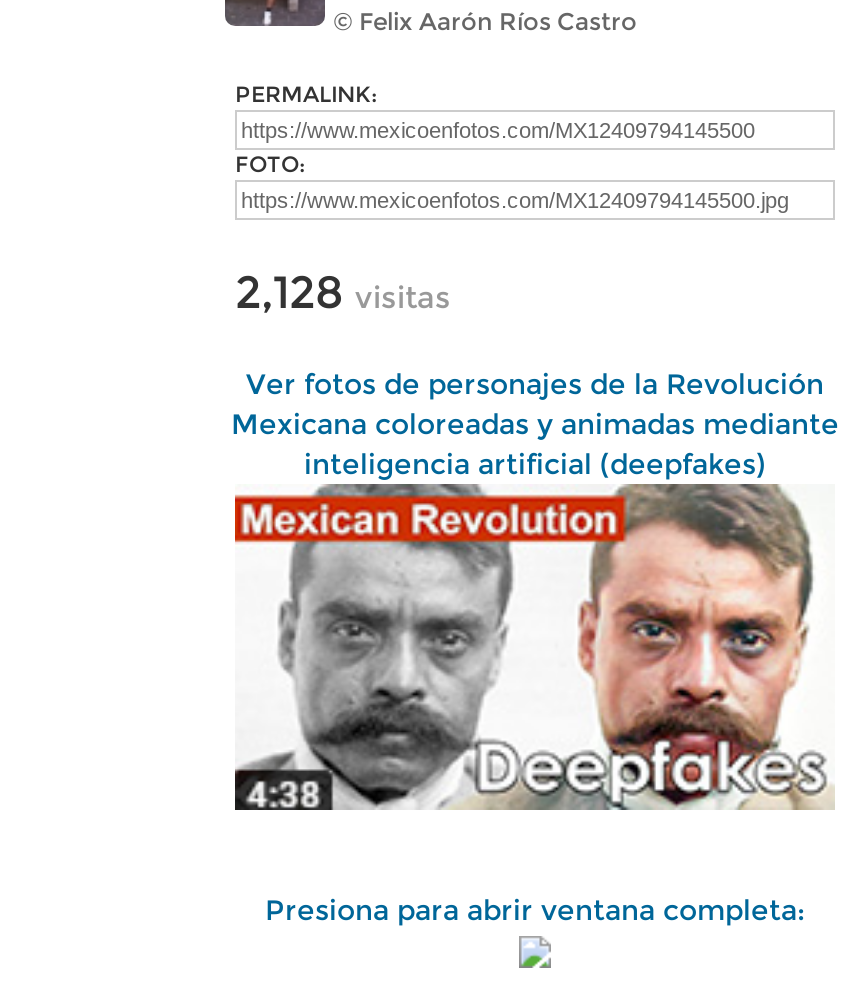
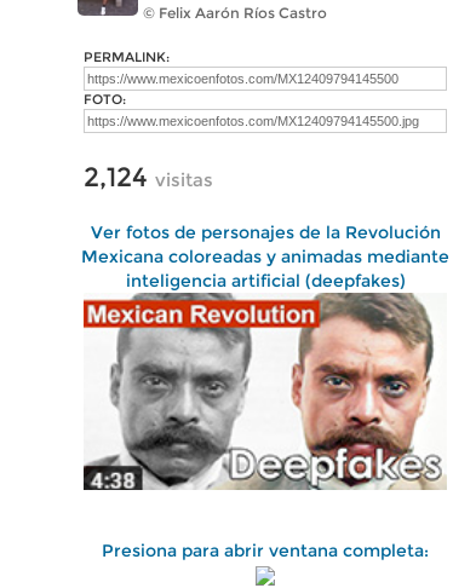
[235,264,451,320] 2,128 visitas -> [84,160,213,194] 2,124 visitas

